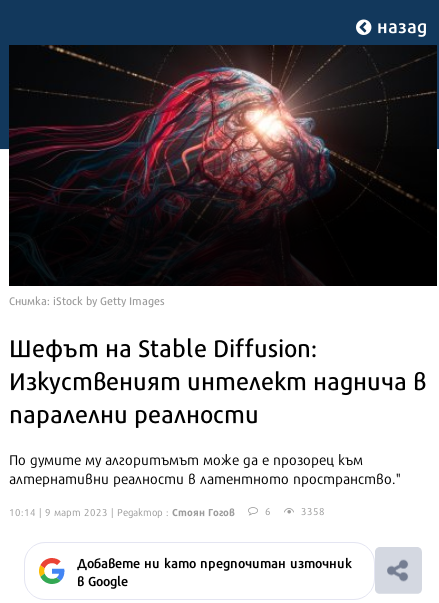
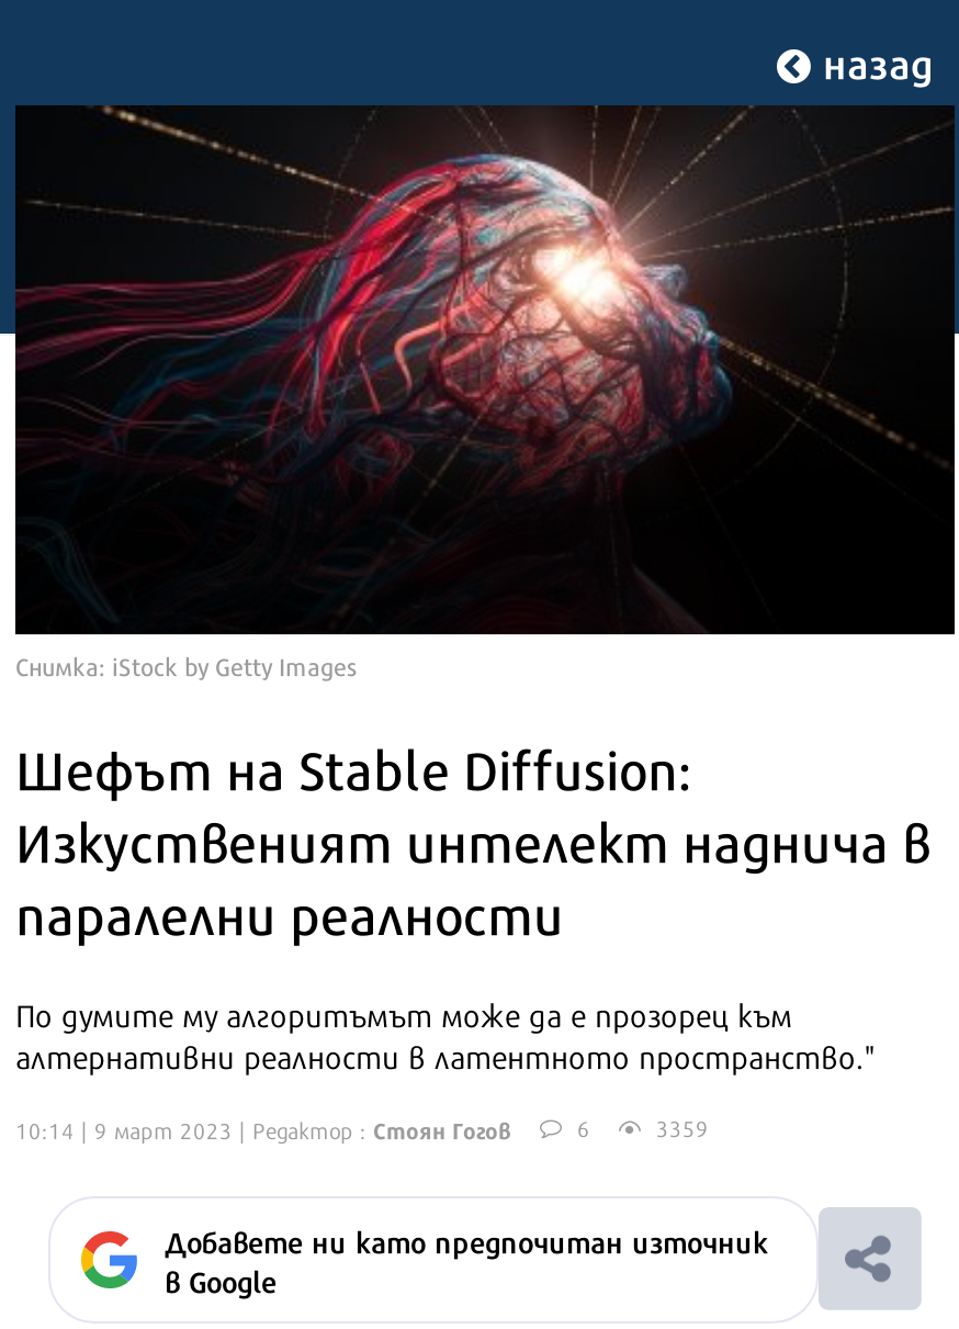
[301,503,325,518] 3358 -> [656,1111,709,1144] 3359

